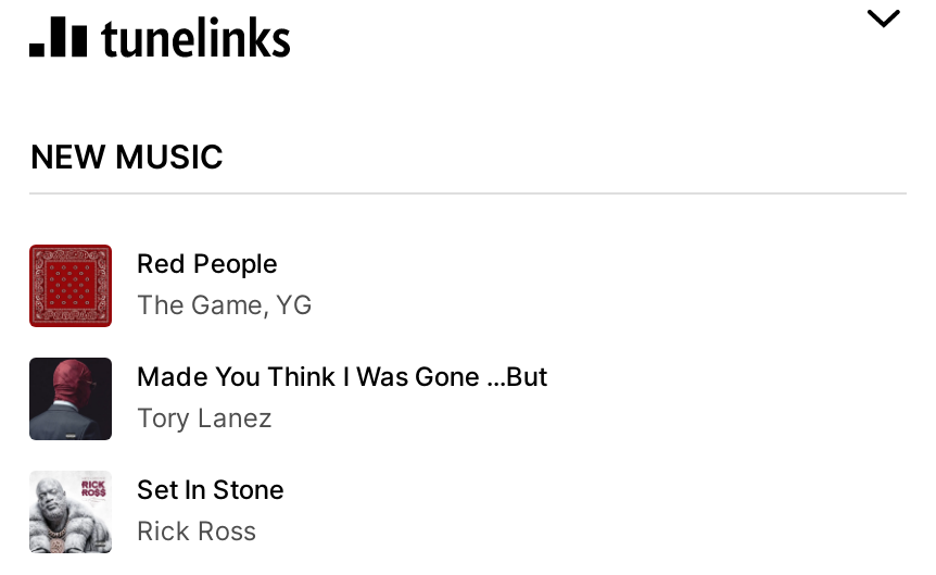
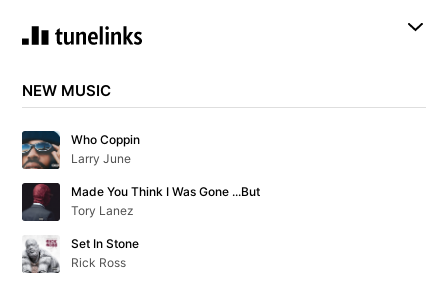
[27,242,313,329] [image] | Red People | The Game, YG -> [21,130,140,170] [image] | Who Coppin | Larry June

